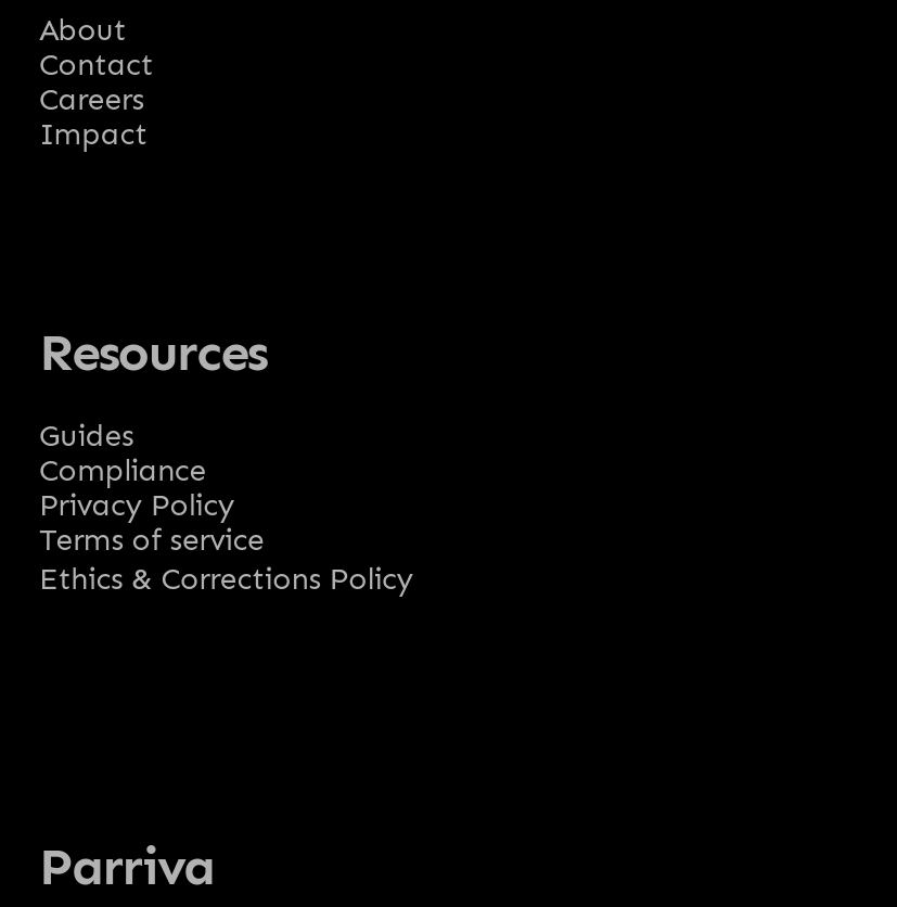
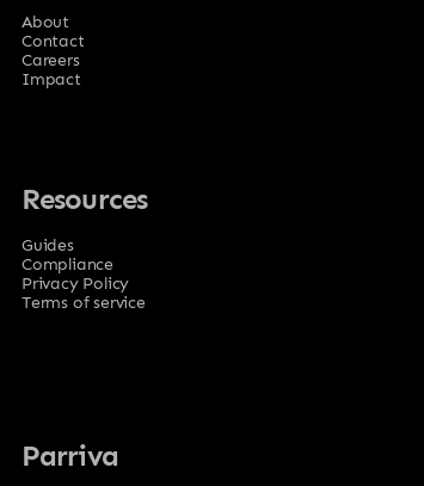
[39,558,413,595] Ethics & Corrections Policy -> none

